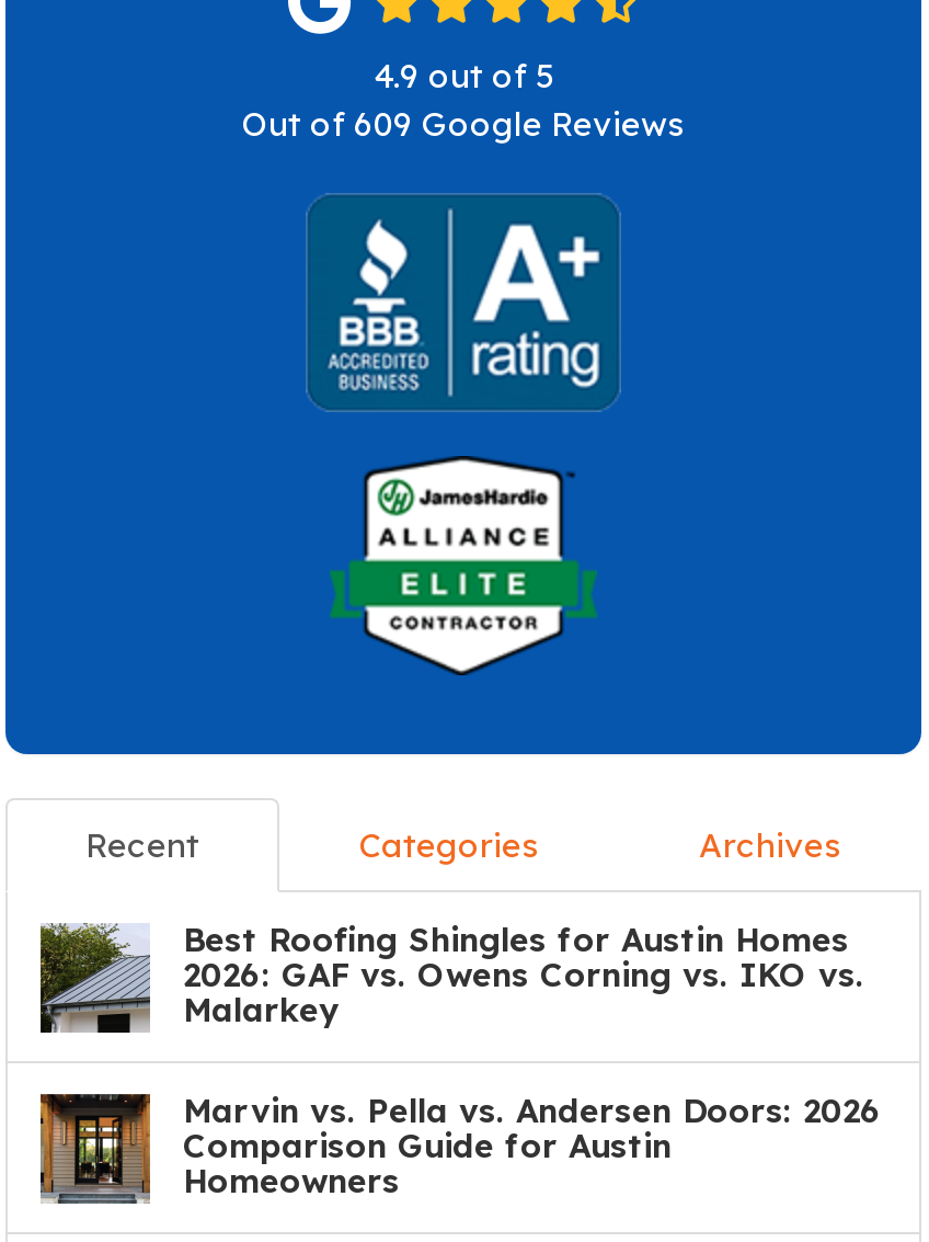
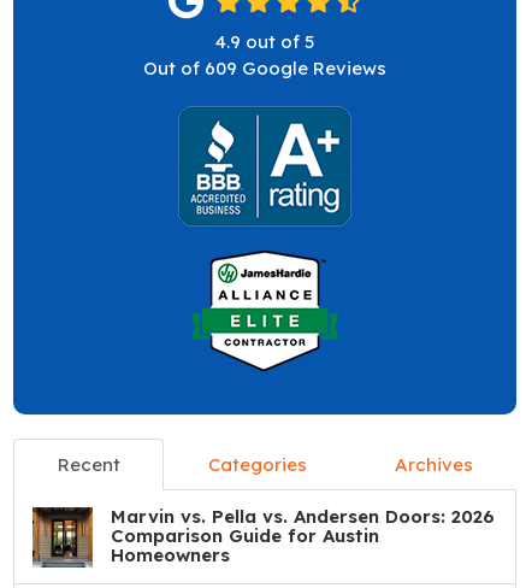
[38,919,864,1035] [image] | Best Roofing Shingles for Austin Homes | 2026: GAF vs. Owens Corning vs. IKO vs. | Malarkey -> none

